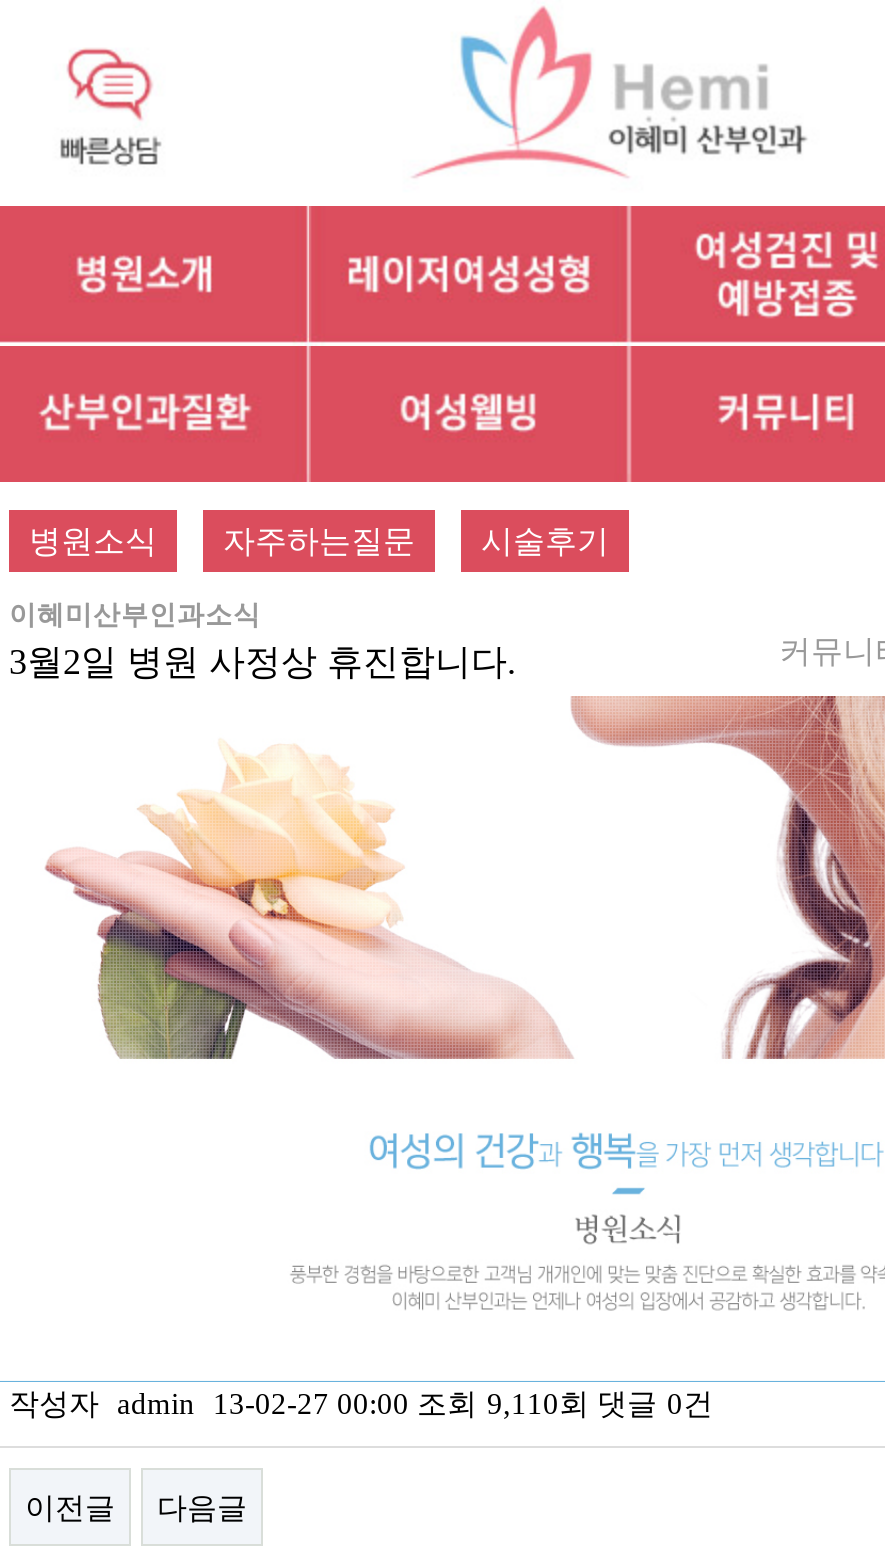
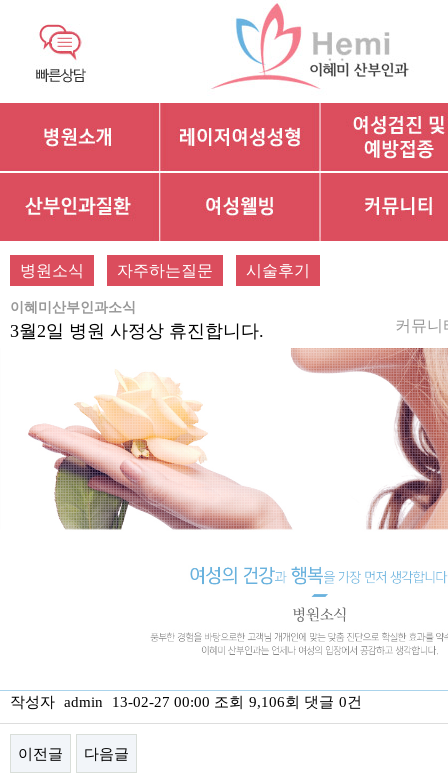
[9,1388,713,1420] 작성자 admin 13-02-27 00:00 조회 9,110회 댓글 0건 -> [10,694,362,710] 작성자 admin 13-02-27 00:00 조회 9,106회 댓글 0건

